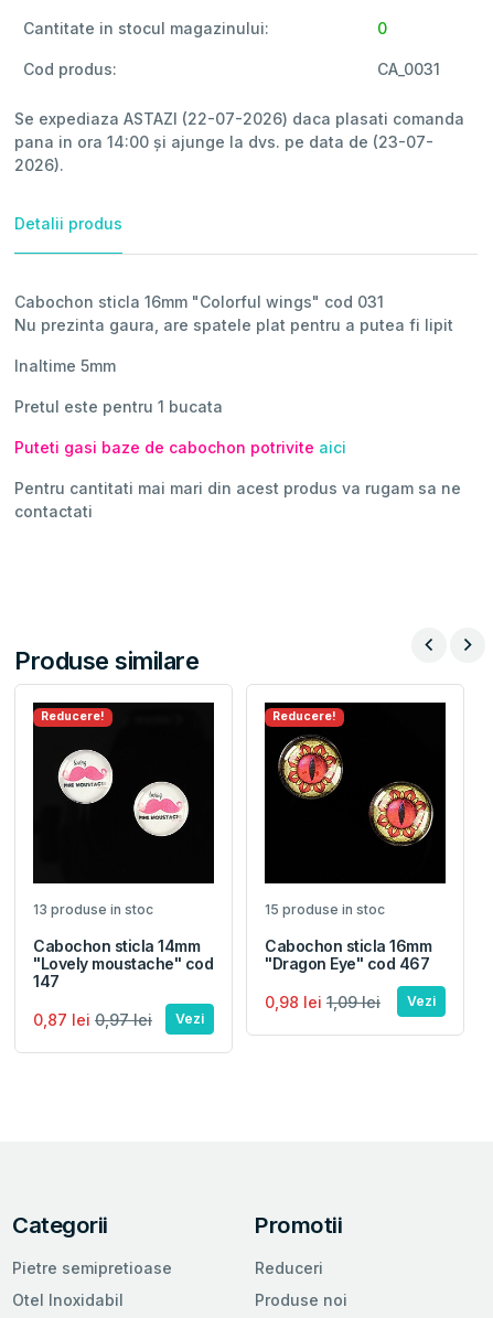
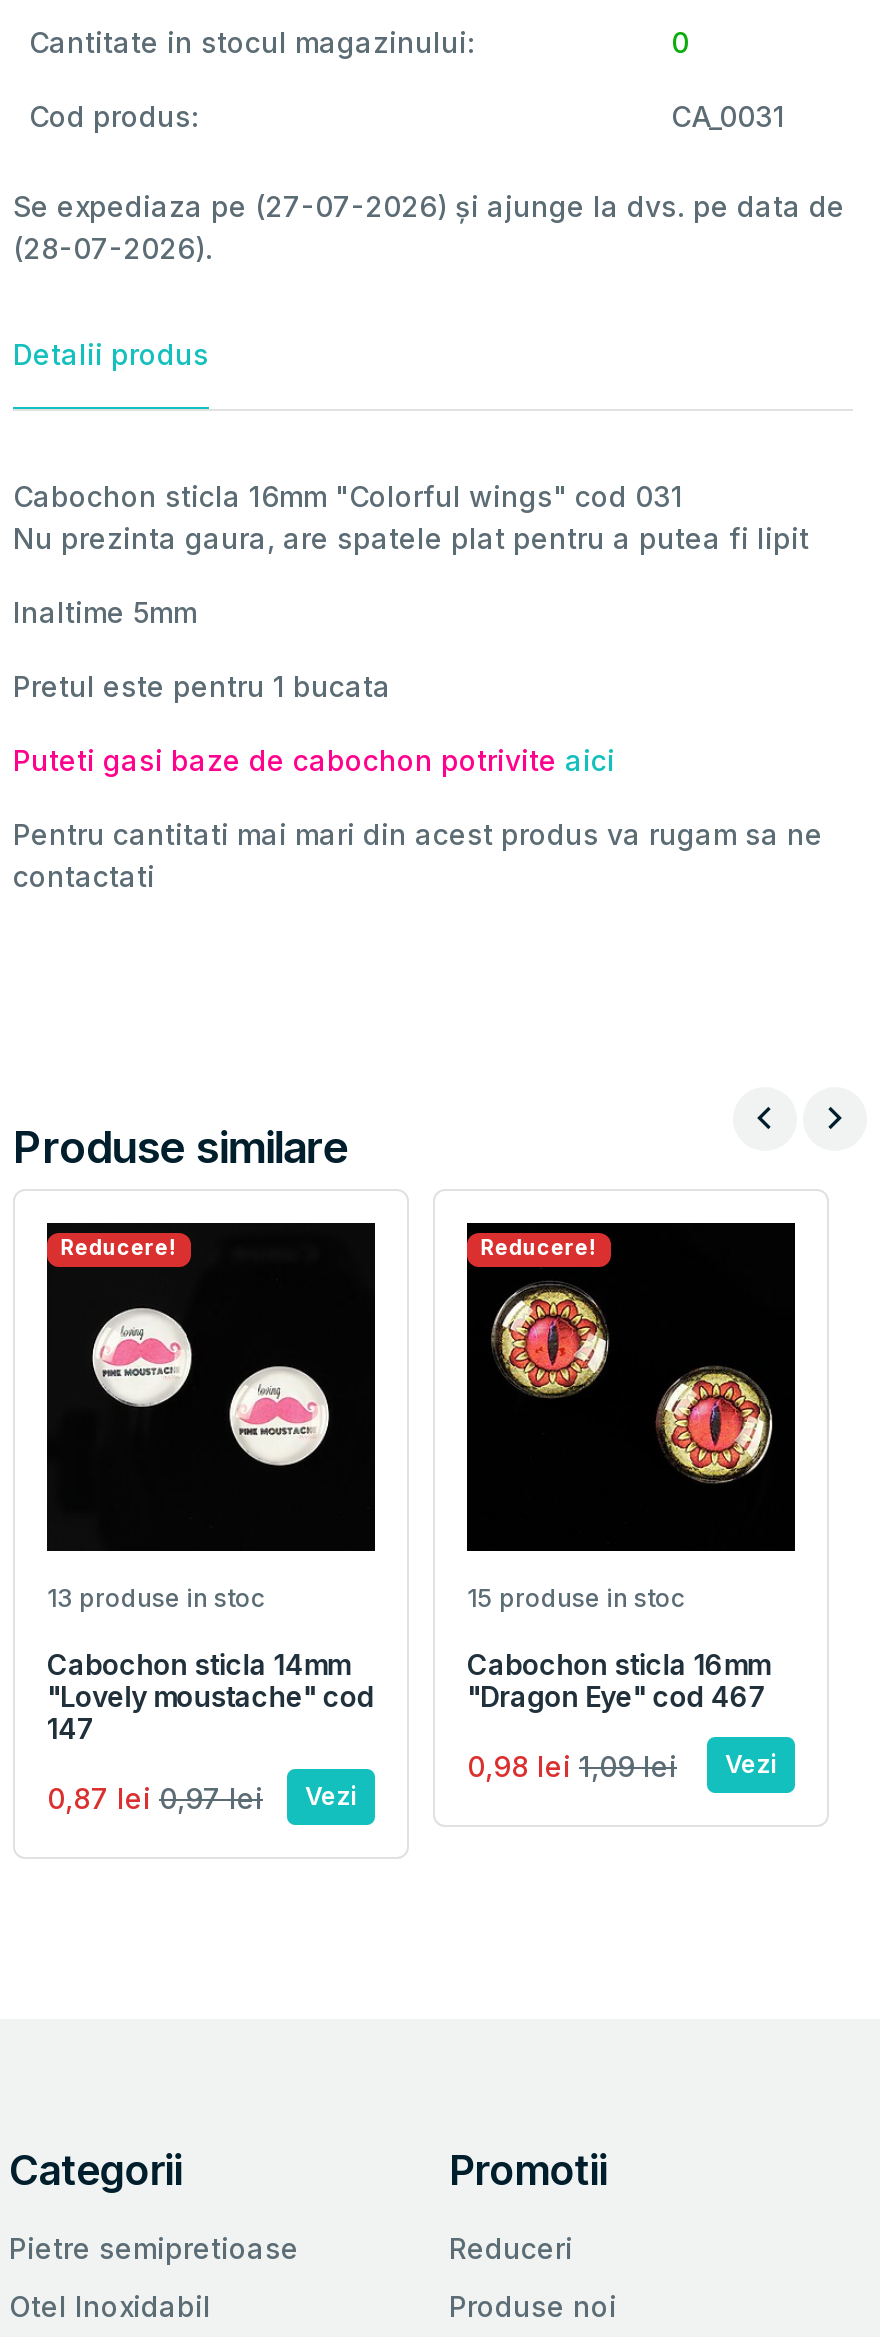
[14,110,464,175] Se expediaza ASTAZI (22-07-2026) daca plasati comanda | pana in ora 14:00 și ajunge la dvs. pe data de (23-07- | 2026). -> [13,190,845,266] Se expediaza pe (27-07-2026) și ajunge la dvs. pe data de | (28-07-2026).

